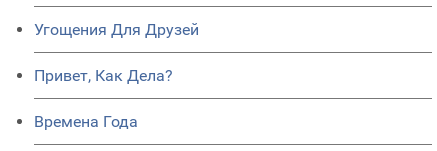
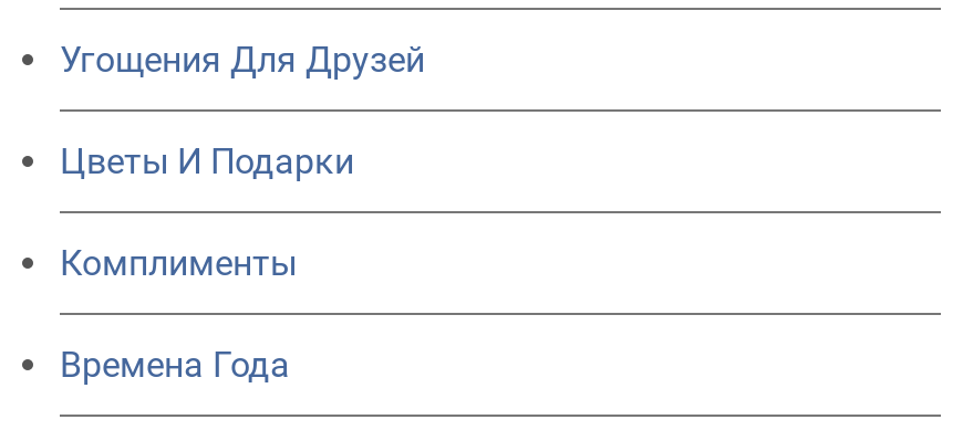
[34,66,173,85] Привет, Как Дела? -> [60,140,354,283] Цветы И Подарки | Комплименты

